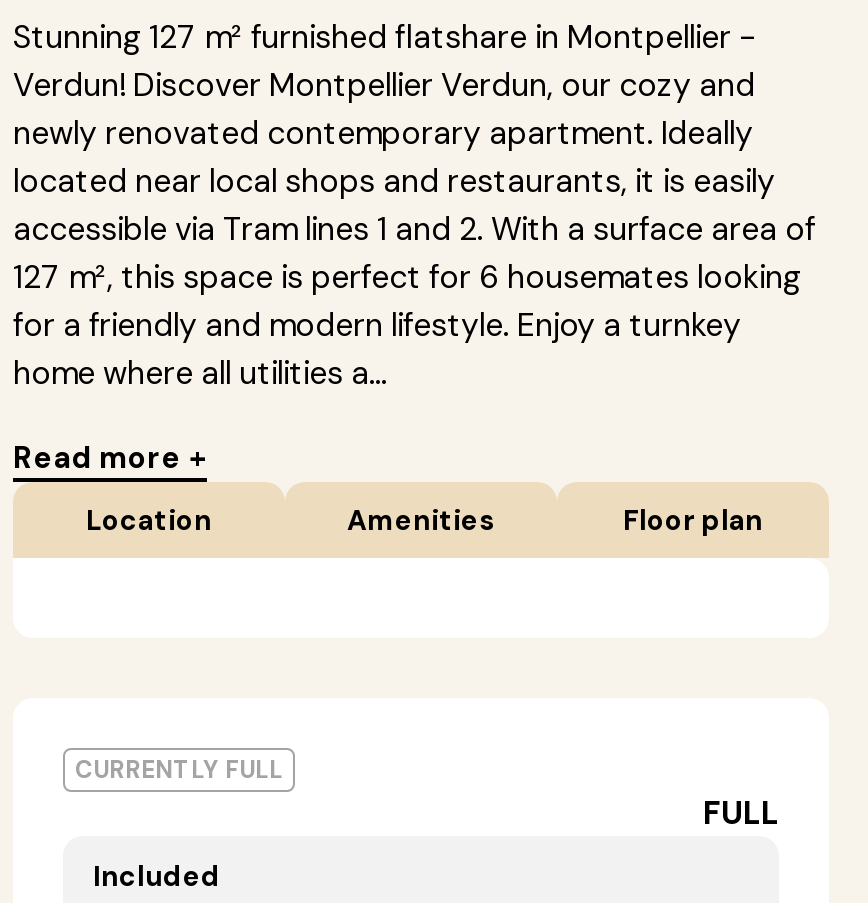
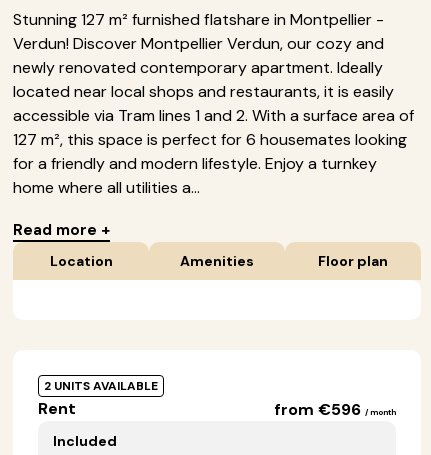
[75,754,779,834] CURRENTLY FULL | FULL -> [38,378,396,420] 2 UNITS AVAILABLE | Rent | from €596 / month

